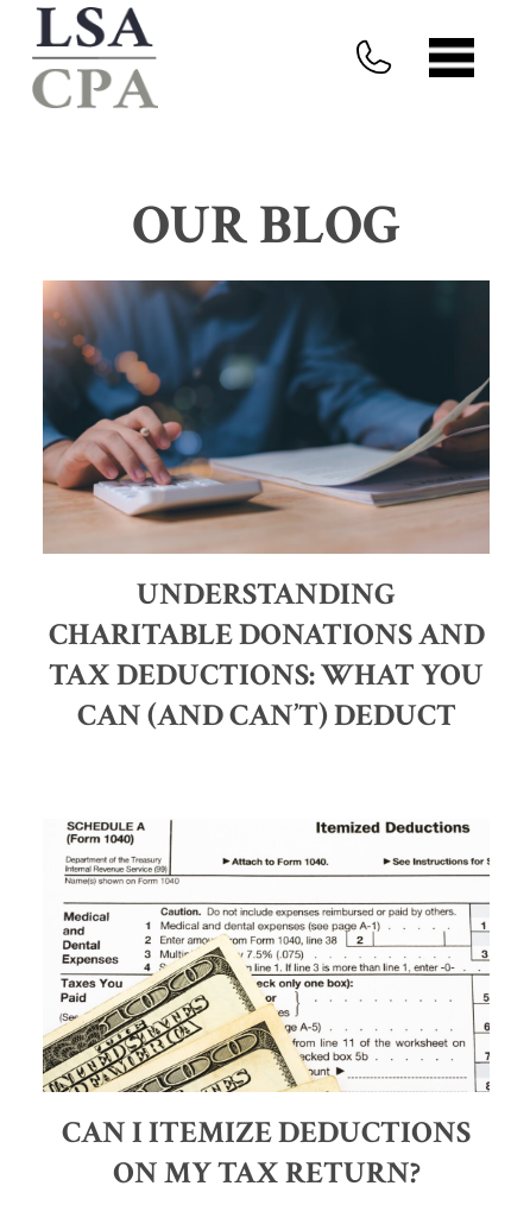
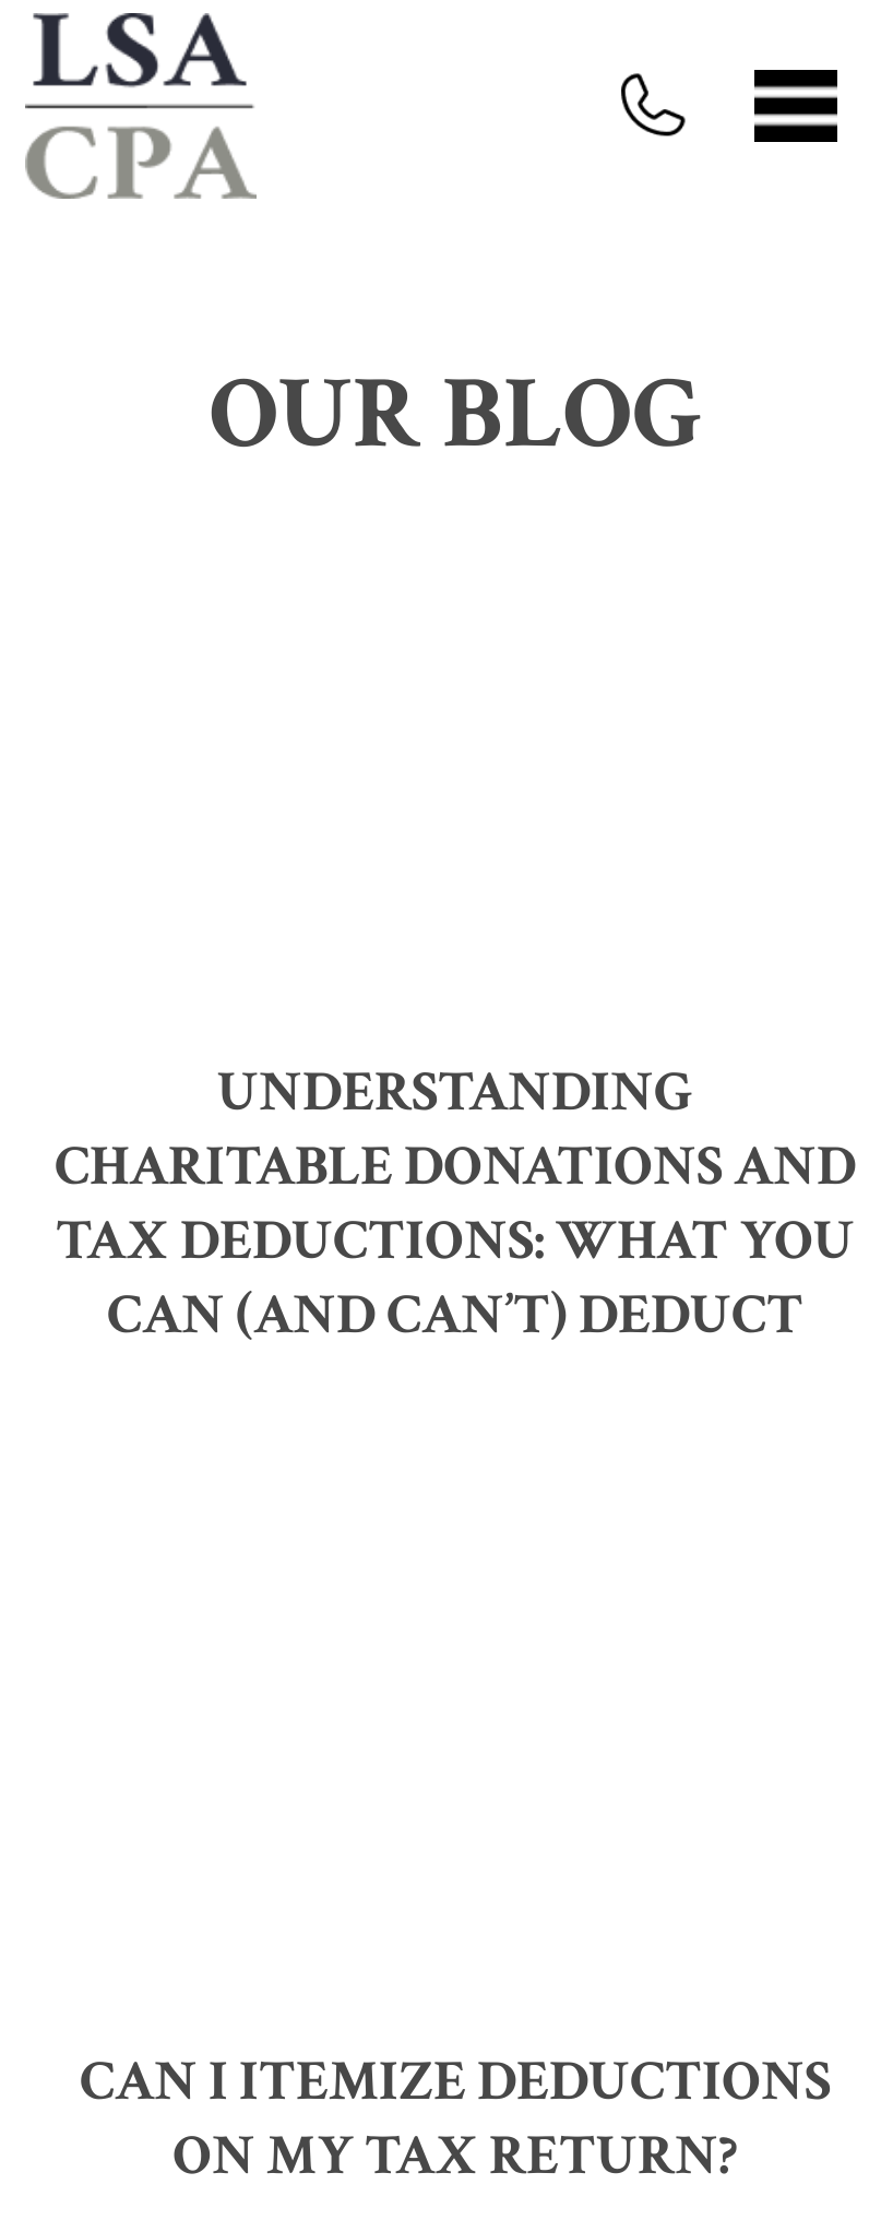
[42,279,491,555] [image] -> none
[64,819,491,885] [image] -> none
[42,901,491,1093] [image] -> none

